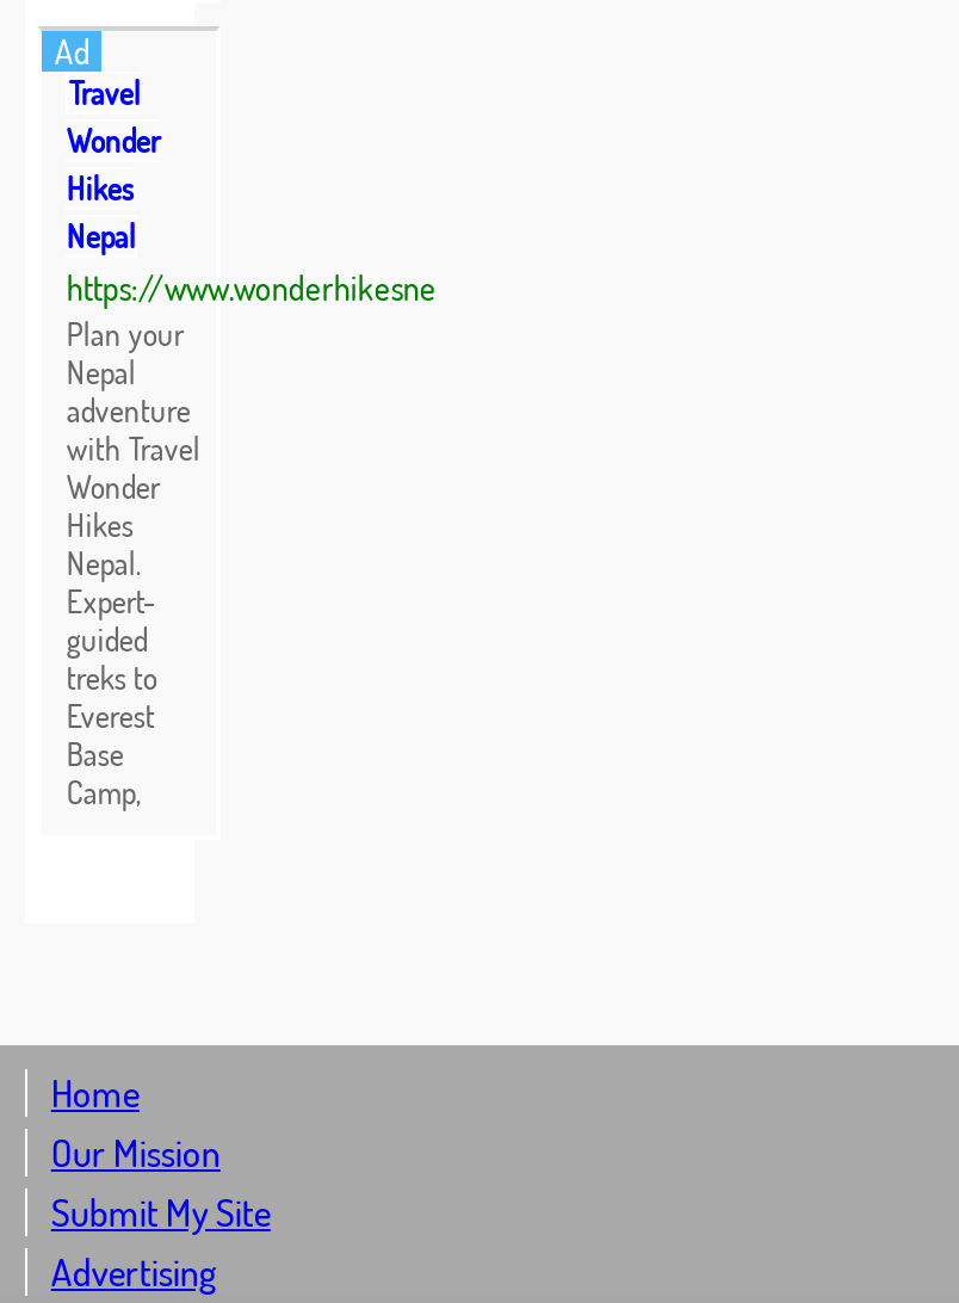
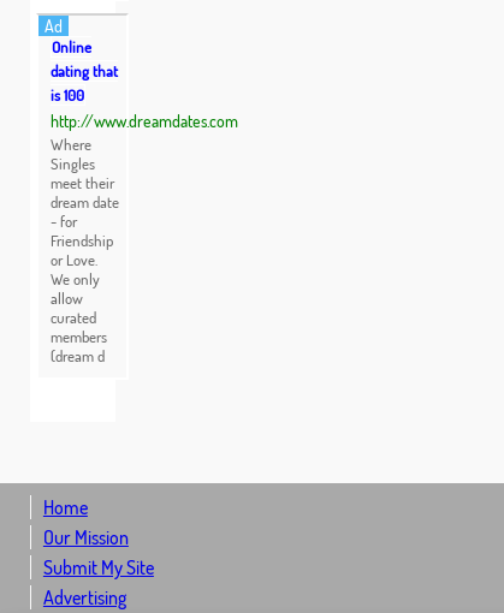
[67,74,436,811] Travel | Wonder | Hikes | Nepal | https://www.wonderhikesne | Plan your | Nepal | adventure | with Travel | Wonder | Hikes | Nepal. | Expert- | guided | treks to | Everest | Base | Camp, -> [51,37,239,365] Online | dating that | is 100 | http://www.dreamdates.com | Where | Singles | meet their | dream date | - for | Friendship | or Love. | We only | allow | curated | members | (dream d

